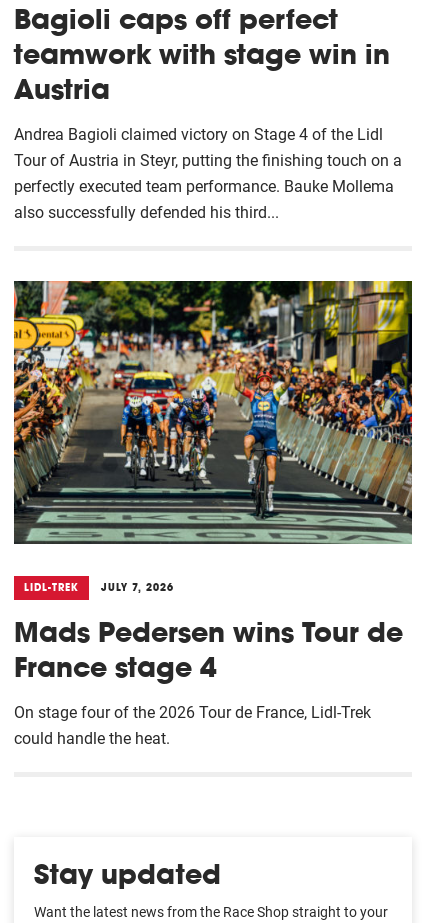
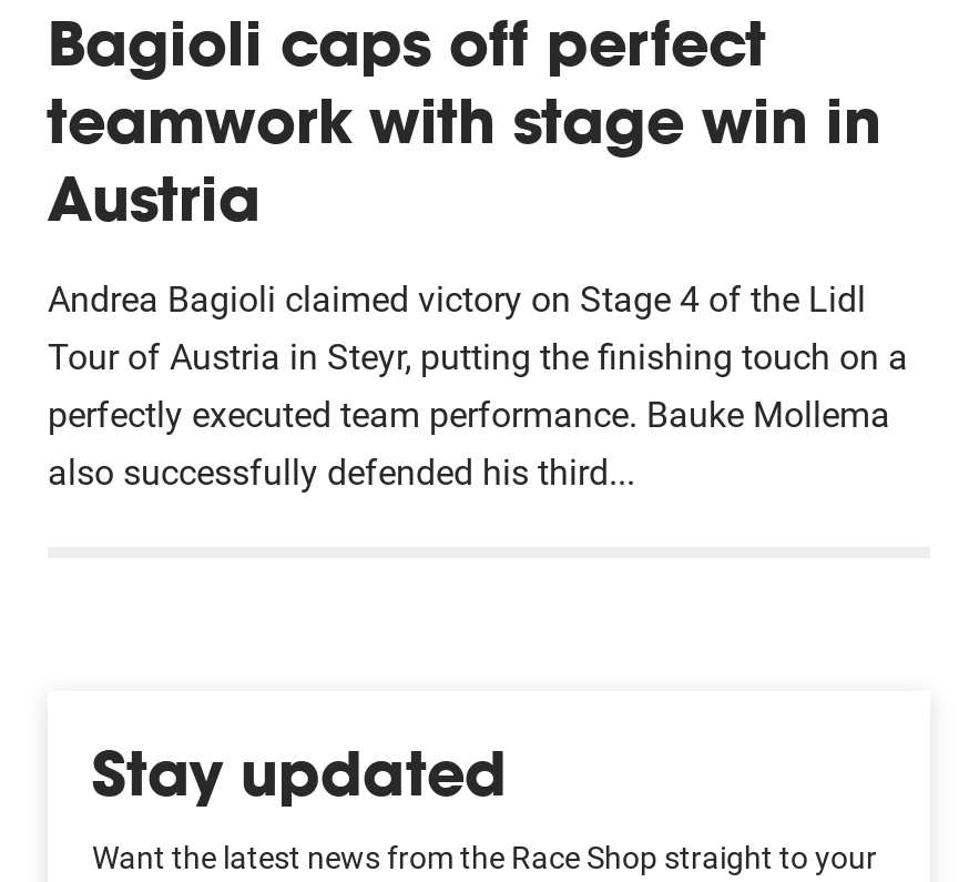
[13,280,413,748] [image] | LIDL-TREK | JULY 7, 2026 | Mads Pedersen wins Tour de | France stage 4 | On stage four of the 2026 Tour de France, Lidl-Trek | could handle the heat. -> none

